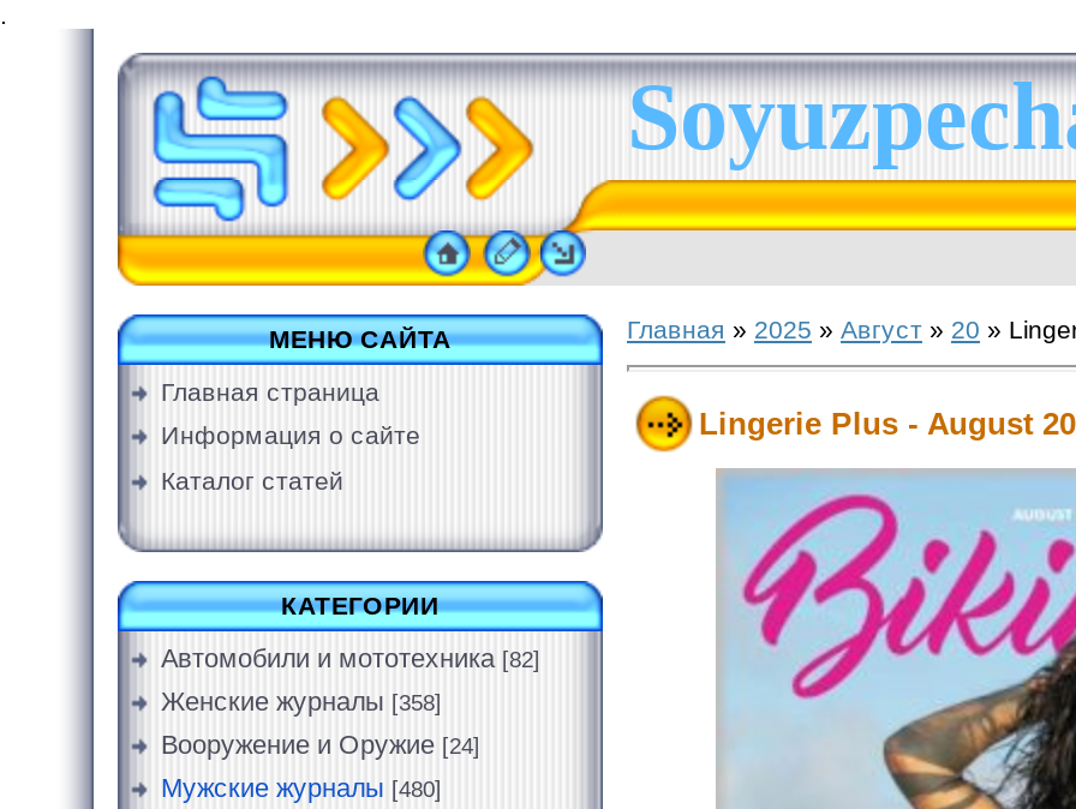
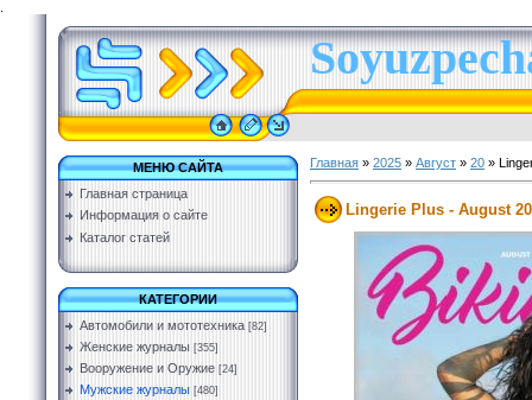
[161,687,442,715] Женские журналы [358] -> [80,339,218,354] Женские журналы [355]

